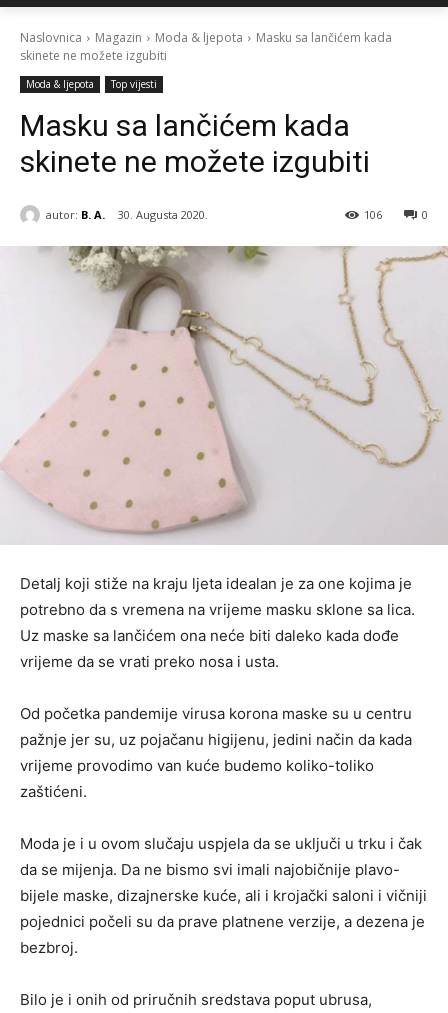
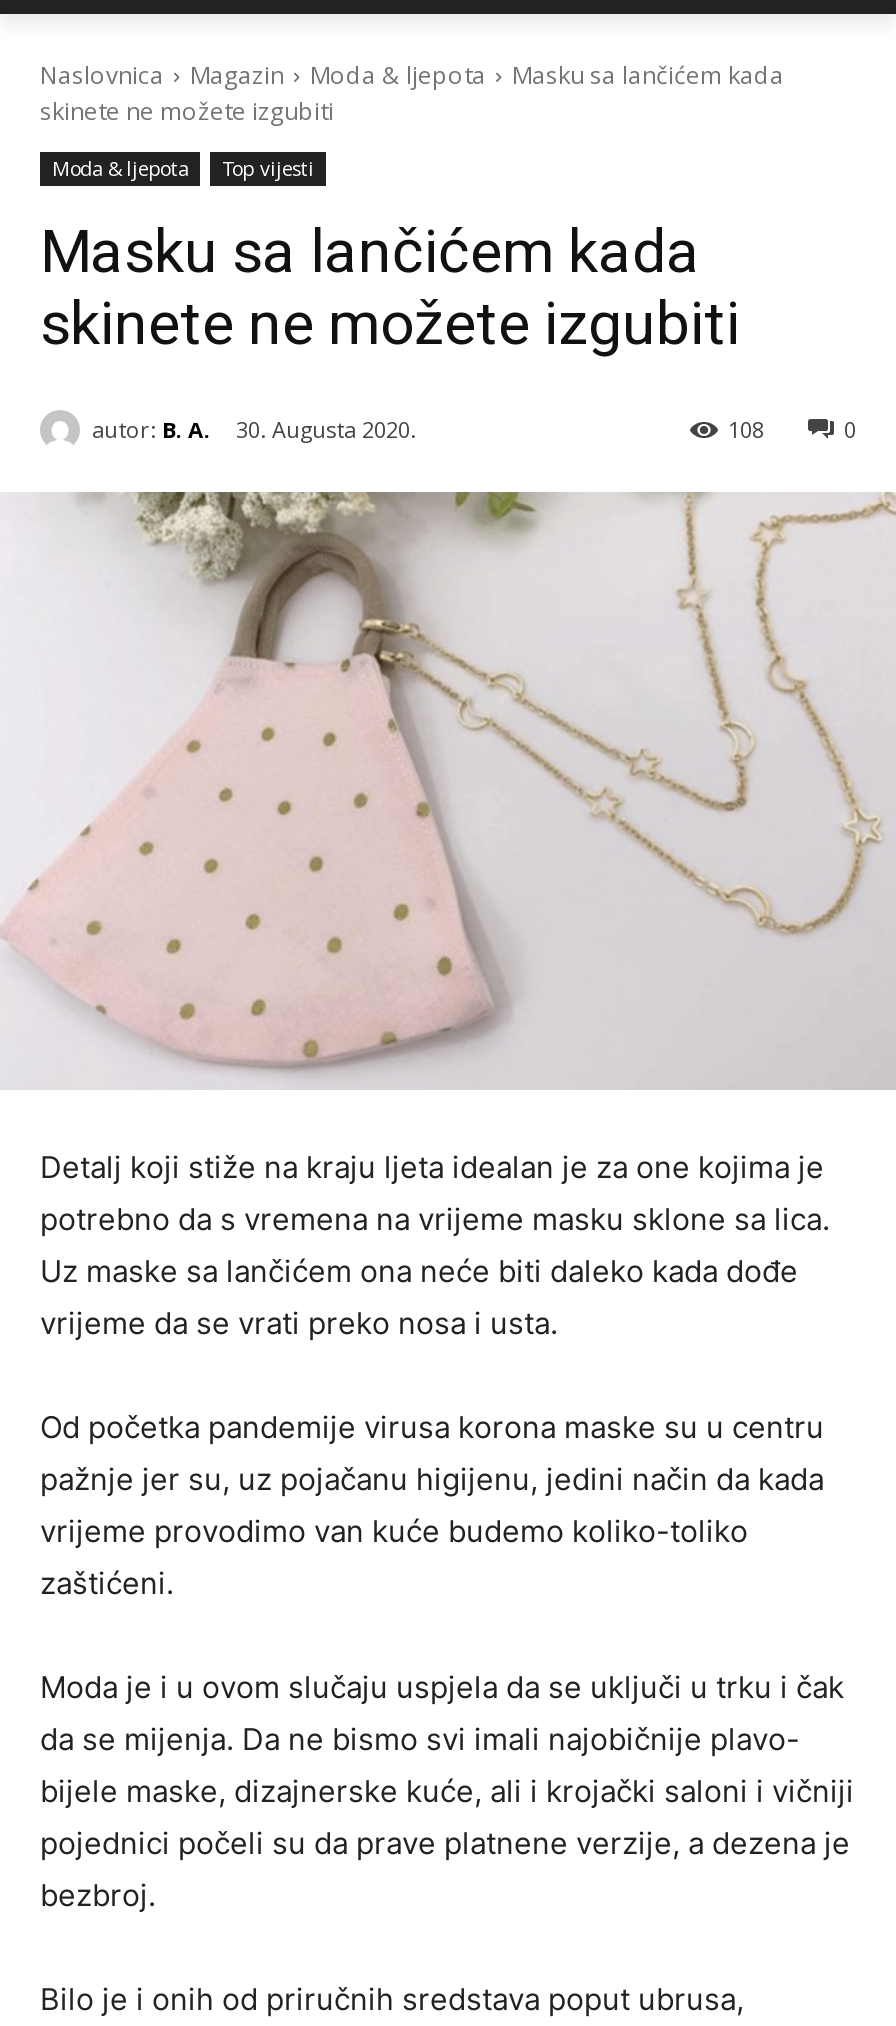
[364,207,382,222] 106 -> [728,414,764,444] 108

